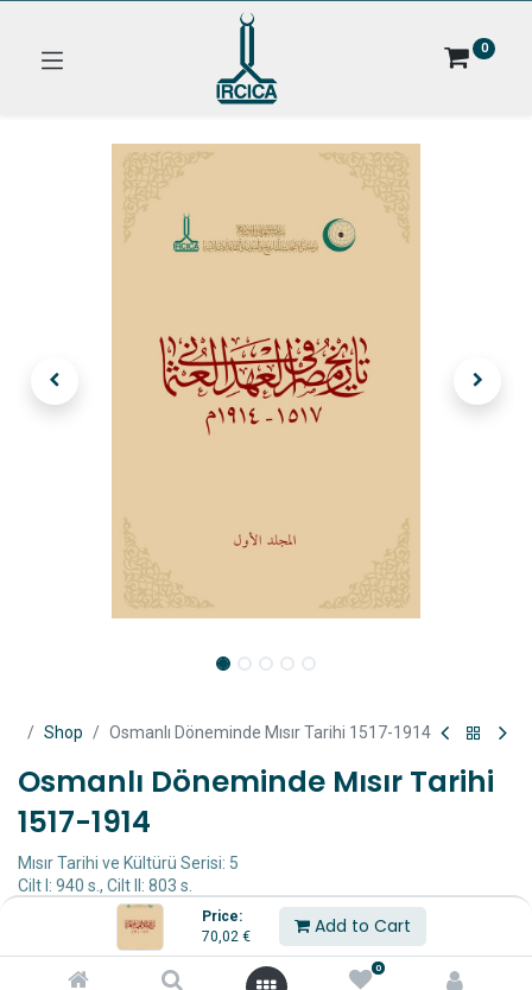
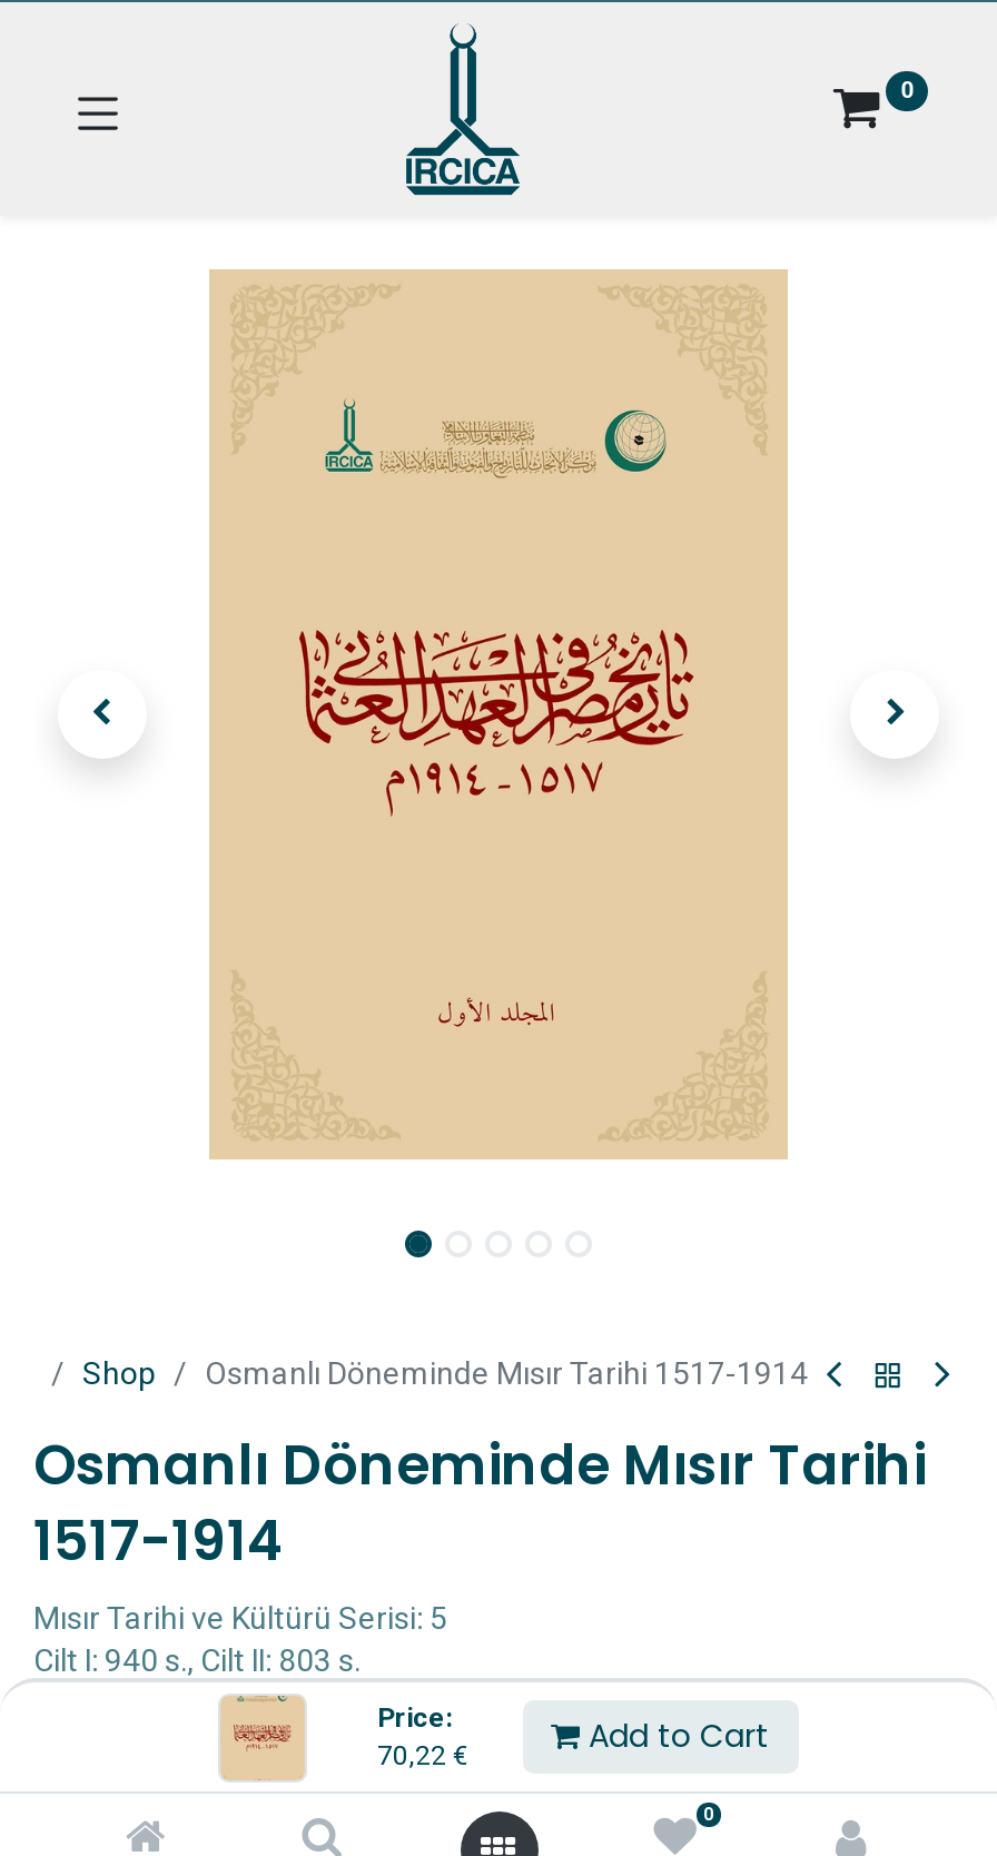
[201,928,250,944] 70,02 € -> [377,1739,468,1770] 70,22 €

